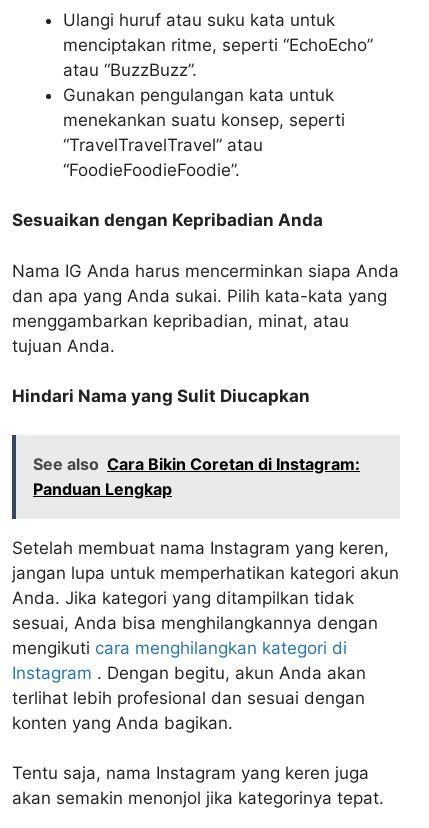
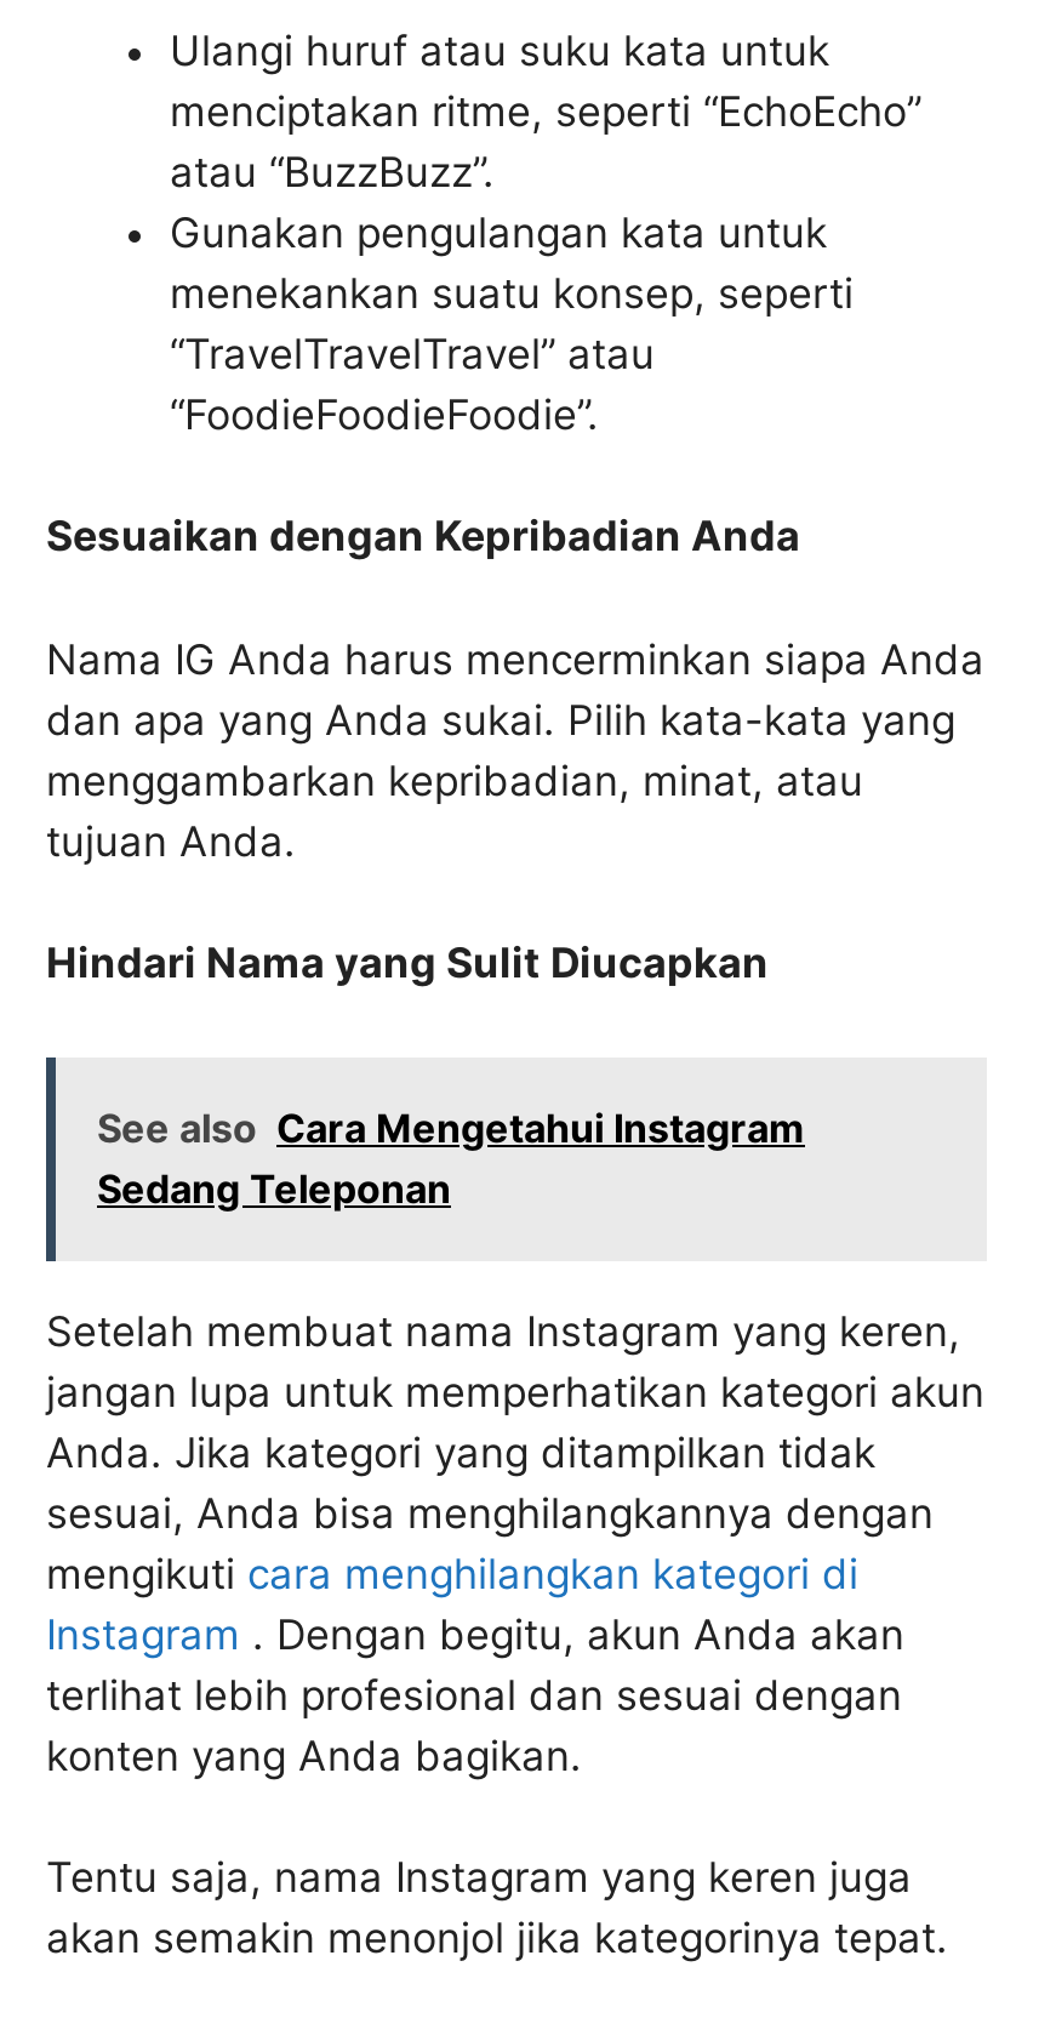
[33,453,360,498] See also Cara Bikin Coretan di Instagram: | Panduan Lengkap -> [97,1102,805,1212] See also Cara Mengetahui Instagram | Sedang Teleponan

